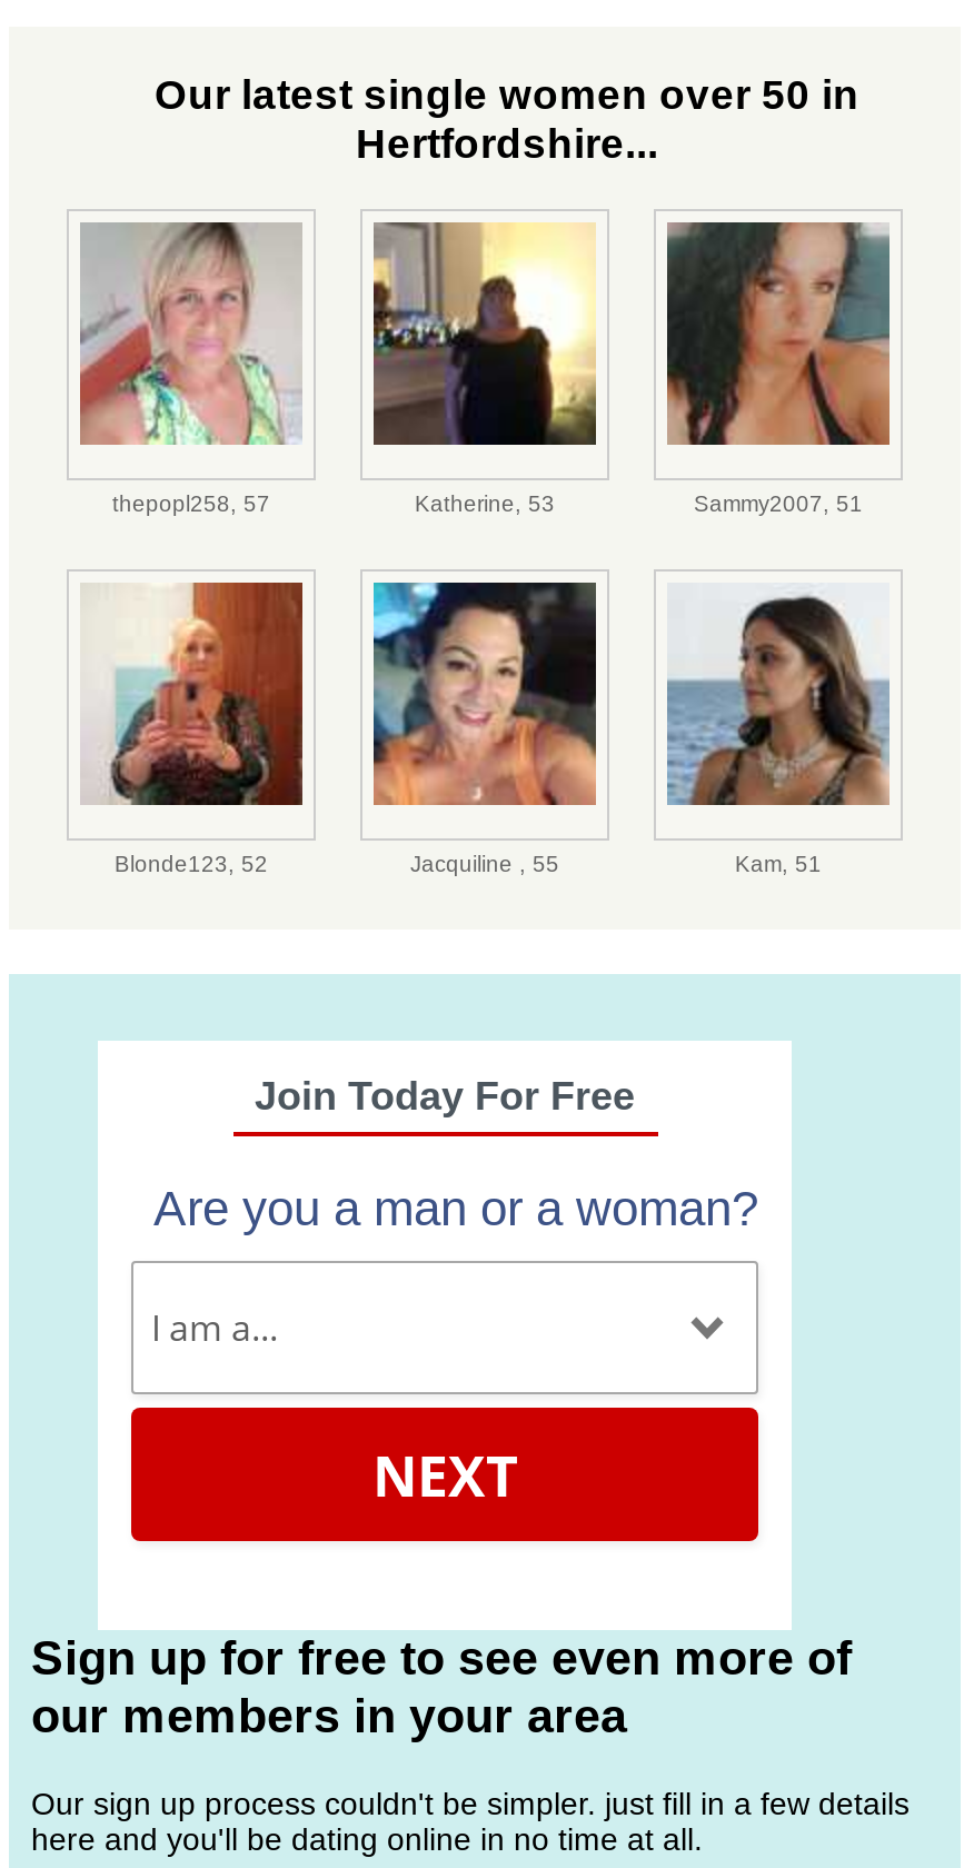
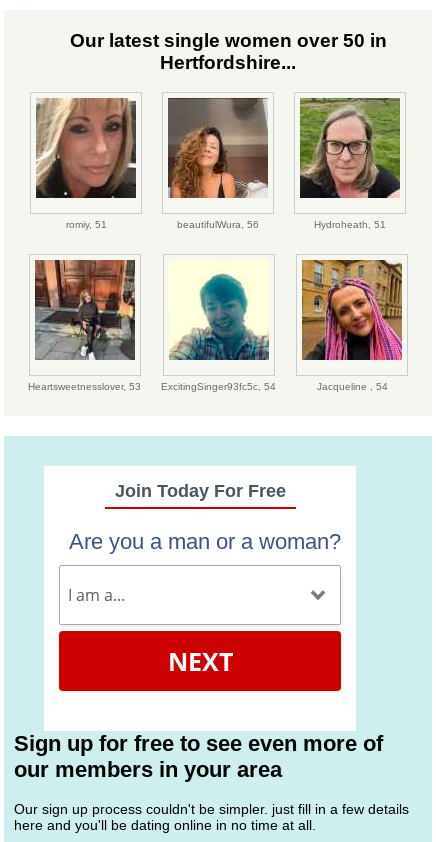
[80,220,863,517] [image] | thepopl258, 57 | Katherine, 53 | Sammy2007, 51 -> [35,97,386,230] [image] | romiy, 51 | beautifulWura, 56 | Hydroheath, 51
[374,222,598,447] [image] -> [167,97,269,199] [image]
[667,222,892,447] [image] -> [299,98,401,199] [image]
[78,583,822,877] [image] | Blonde123, 52 | Jacquiline , 55 | Kam, 51 -> [28,259,387,392] [image] | Heartsweetnesslover, 53 | ExcitingSinger93fc5c, 54 | Jacqueline , 54
[371,580,598,807] [image] -> [168,260,270,361] [image]
[665,583,894,807] [image] -> [300,259,403,361] [image]

